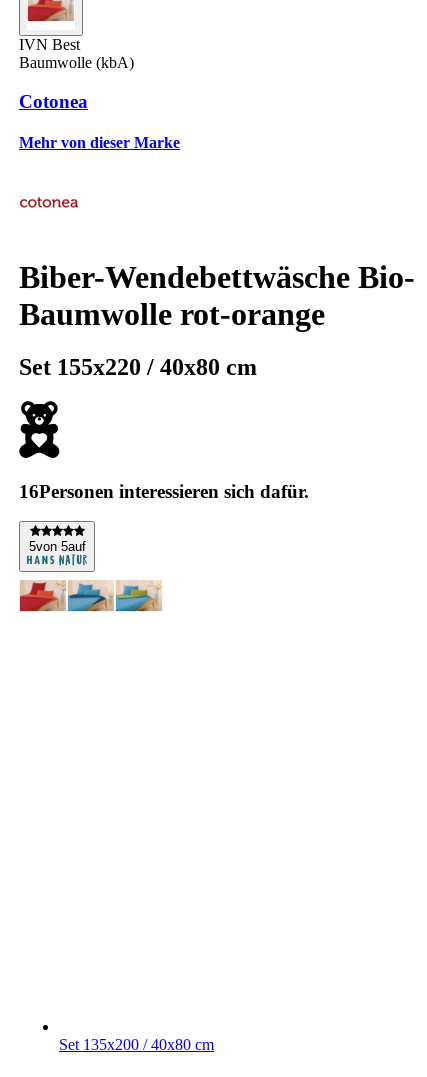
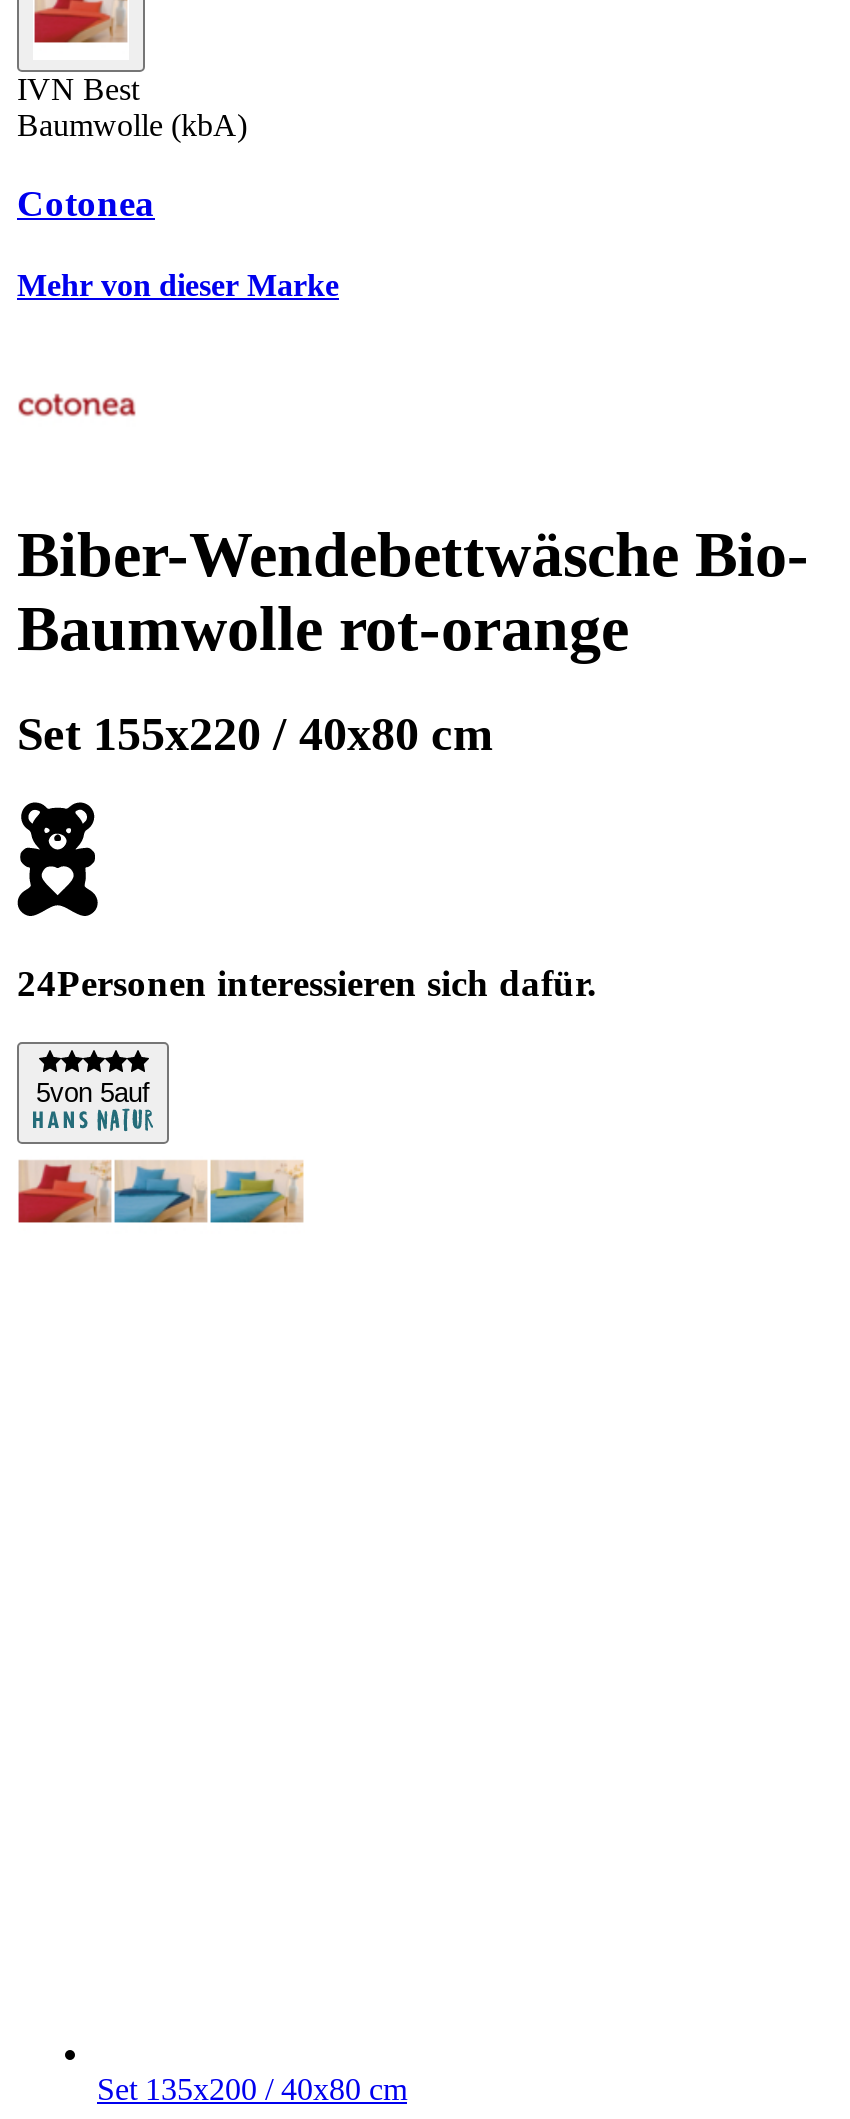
[19,481,309,502] 16Personen interessieren sich dafür. -> [17,962,597,1004] 24Personen interessieren sich dafür.

